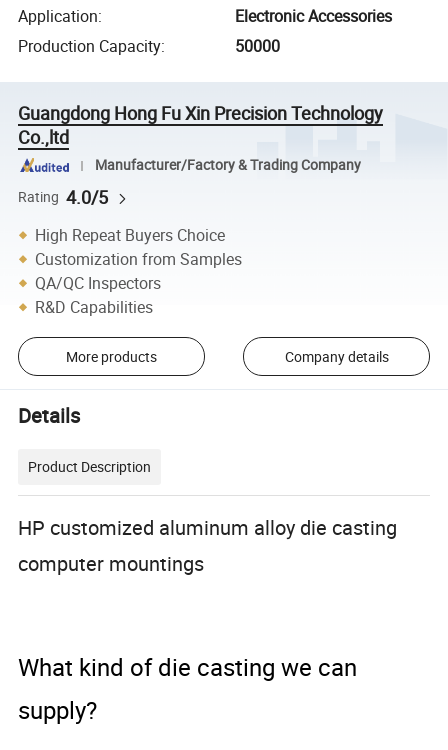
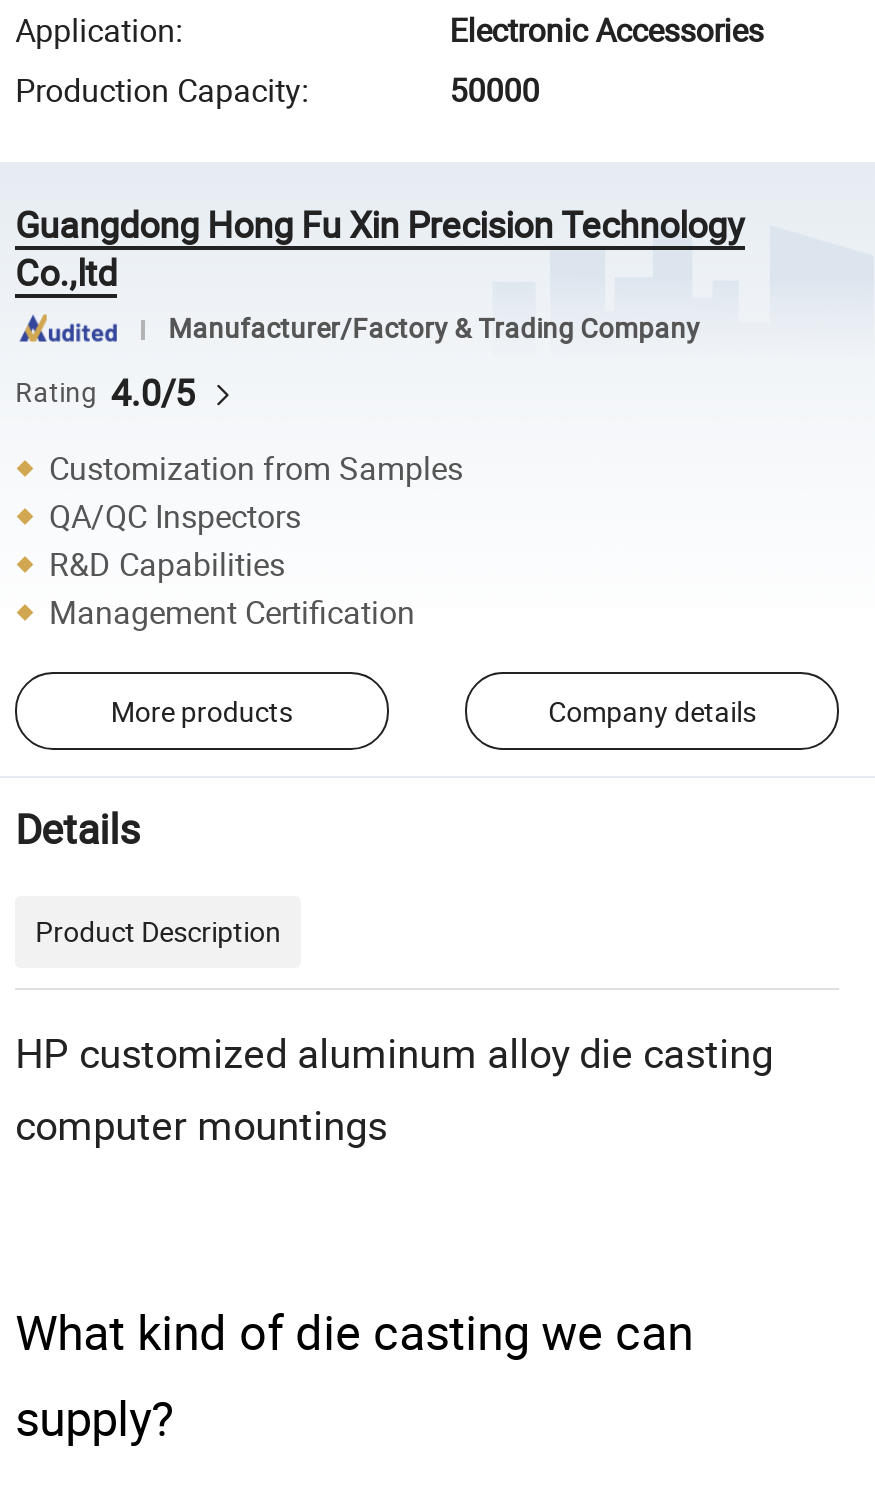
[35,224,225,246] High Repeat Buyers Choice -> none
moved [35,248,242,318] -> [49,446,463,586]: Customization from Samples | QA/QC Inspectors | R&D Capabilities
none -> [49,590,415,634] Management Certification

